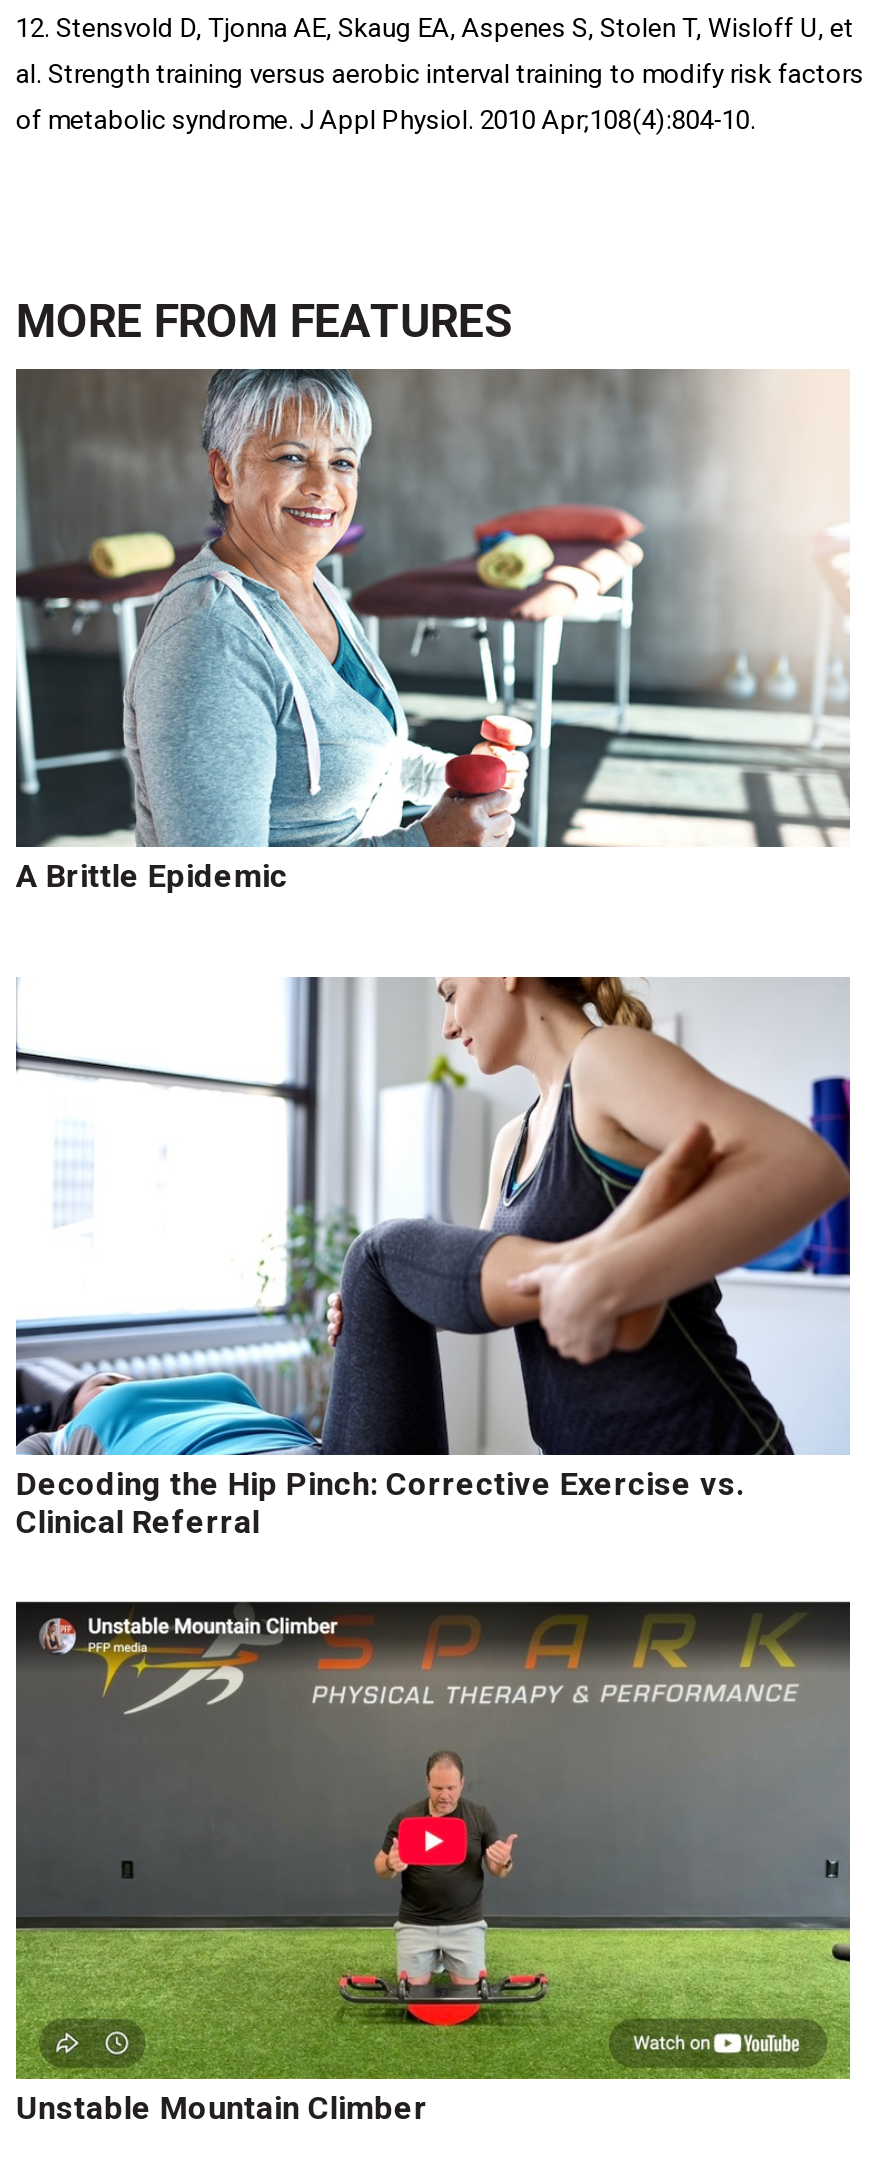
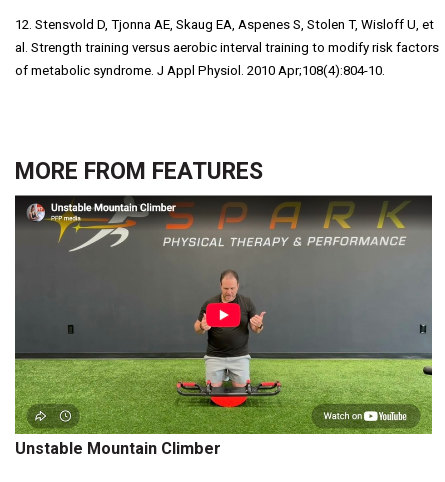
[14,369,850,895] [image] | A Brittle Epidemic -> none
[14,975,852,1542] [image] | Decoding the Hip Pinch: Corrective Exercise vs. | Clinical Referral -> none

